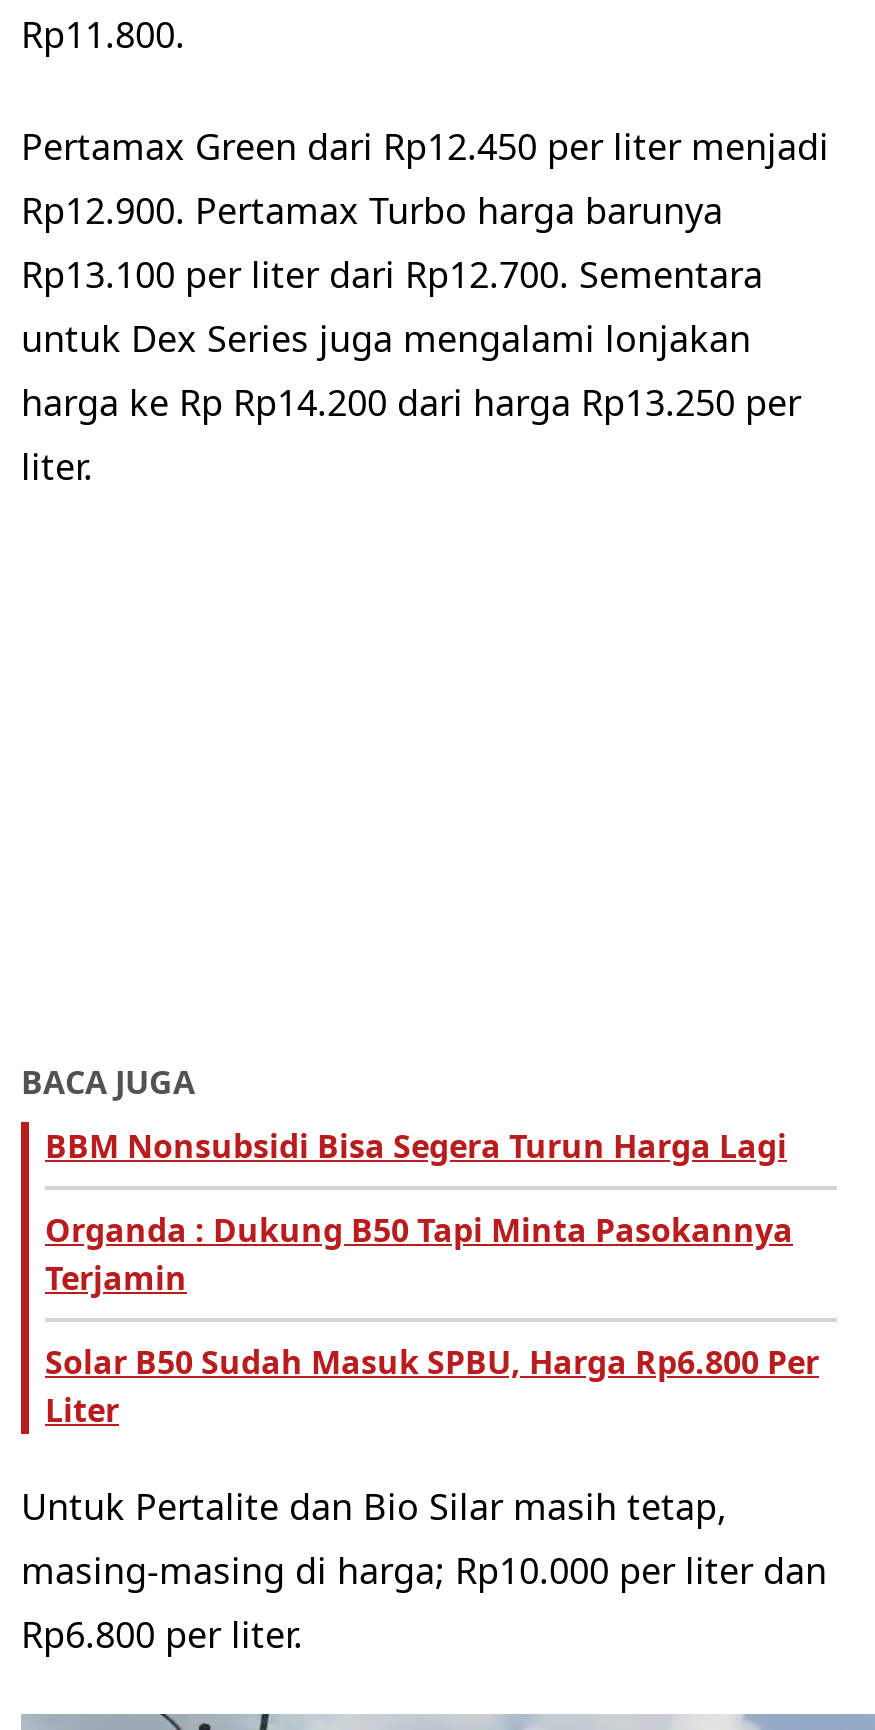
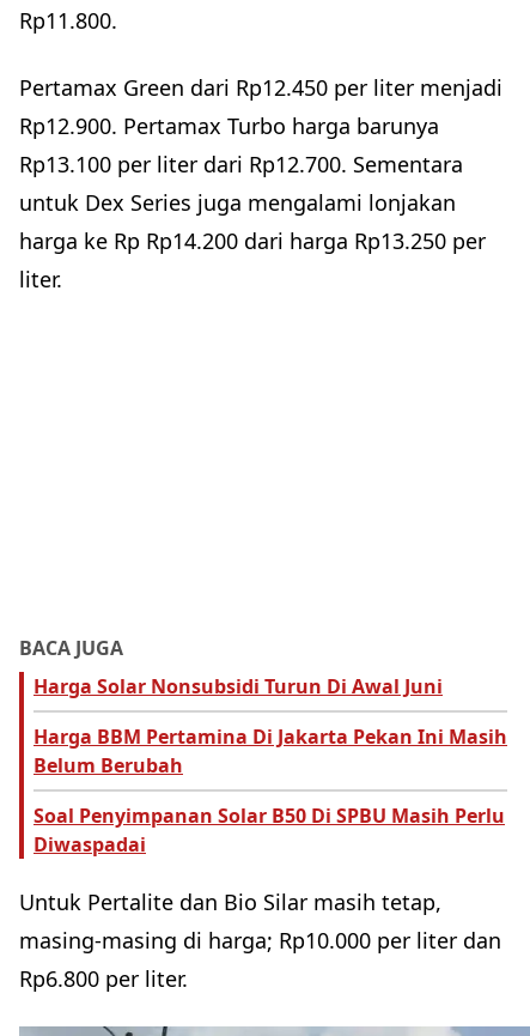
[45,1124,787,1168] BBM Nonsubsidi Bisa Segera Turun Harga Lagi -> [33,673,443,699] Harga Solar Nonsubsidi Turun Di Awal Juni
[45,1208,793,1300] Organda : Dukung B50 Tapi Minta Pasokannya | Terjamin -> [33,723,507,778] Harga BBM Pertamina Di Jakarta Pekan Ini Masih | Belum Berubah
[45,1340,819,1432] Solar B50 Sudah Masuk SPBU, Harga Rp6.800 Per | Liter -> [33,802,505,858] Soal Penyimpanan Solar B50 Di SPBU Masih Perlu | Diwaspadai

